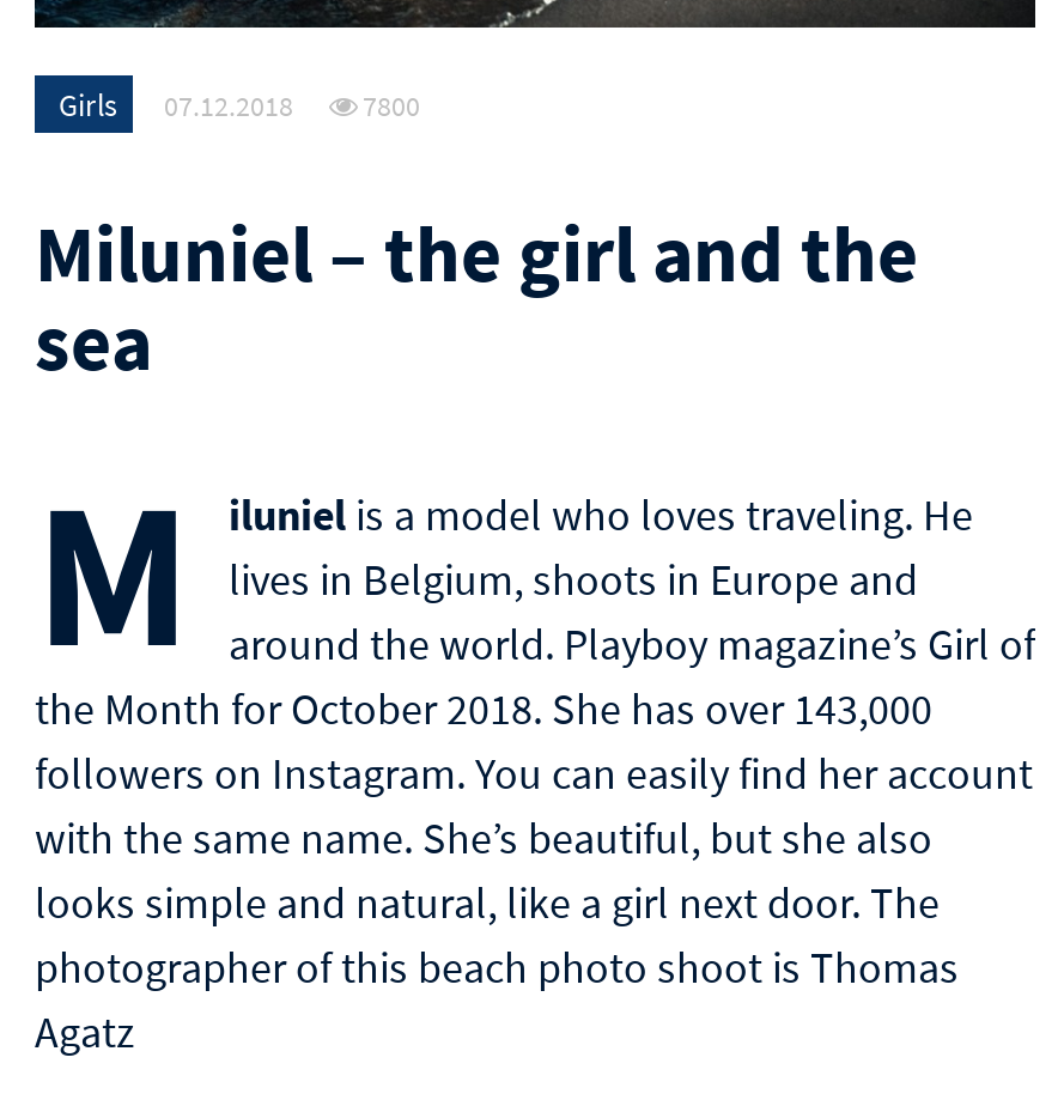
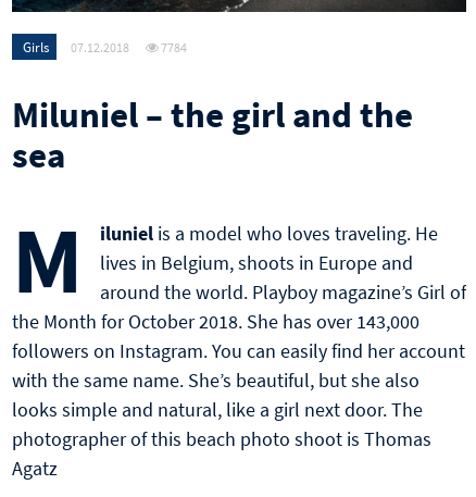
[59,84,420,125] Girls 07.12.2018 7800 -> [23,38,187,57] Girls 07.12.2018 7784

